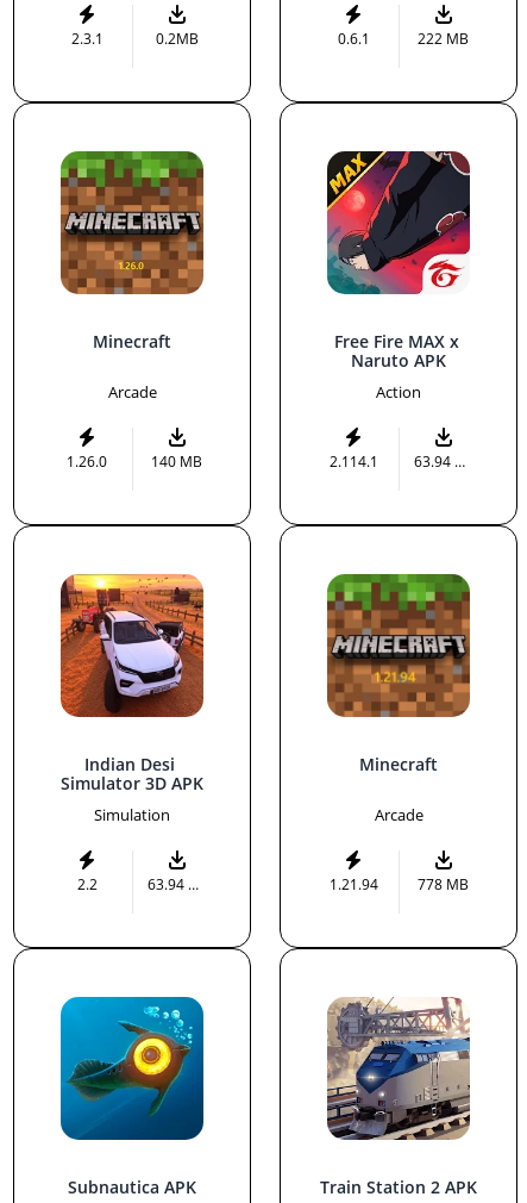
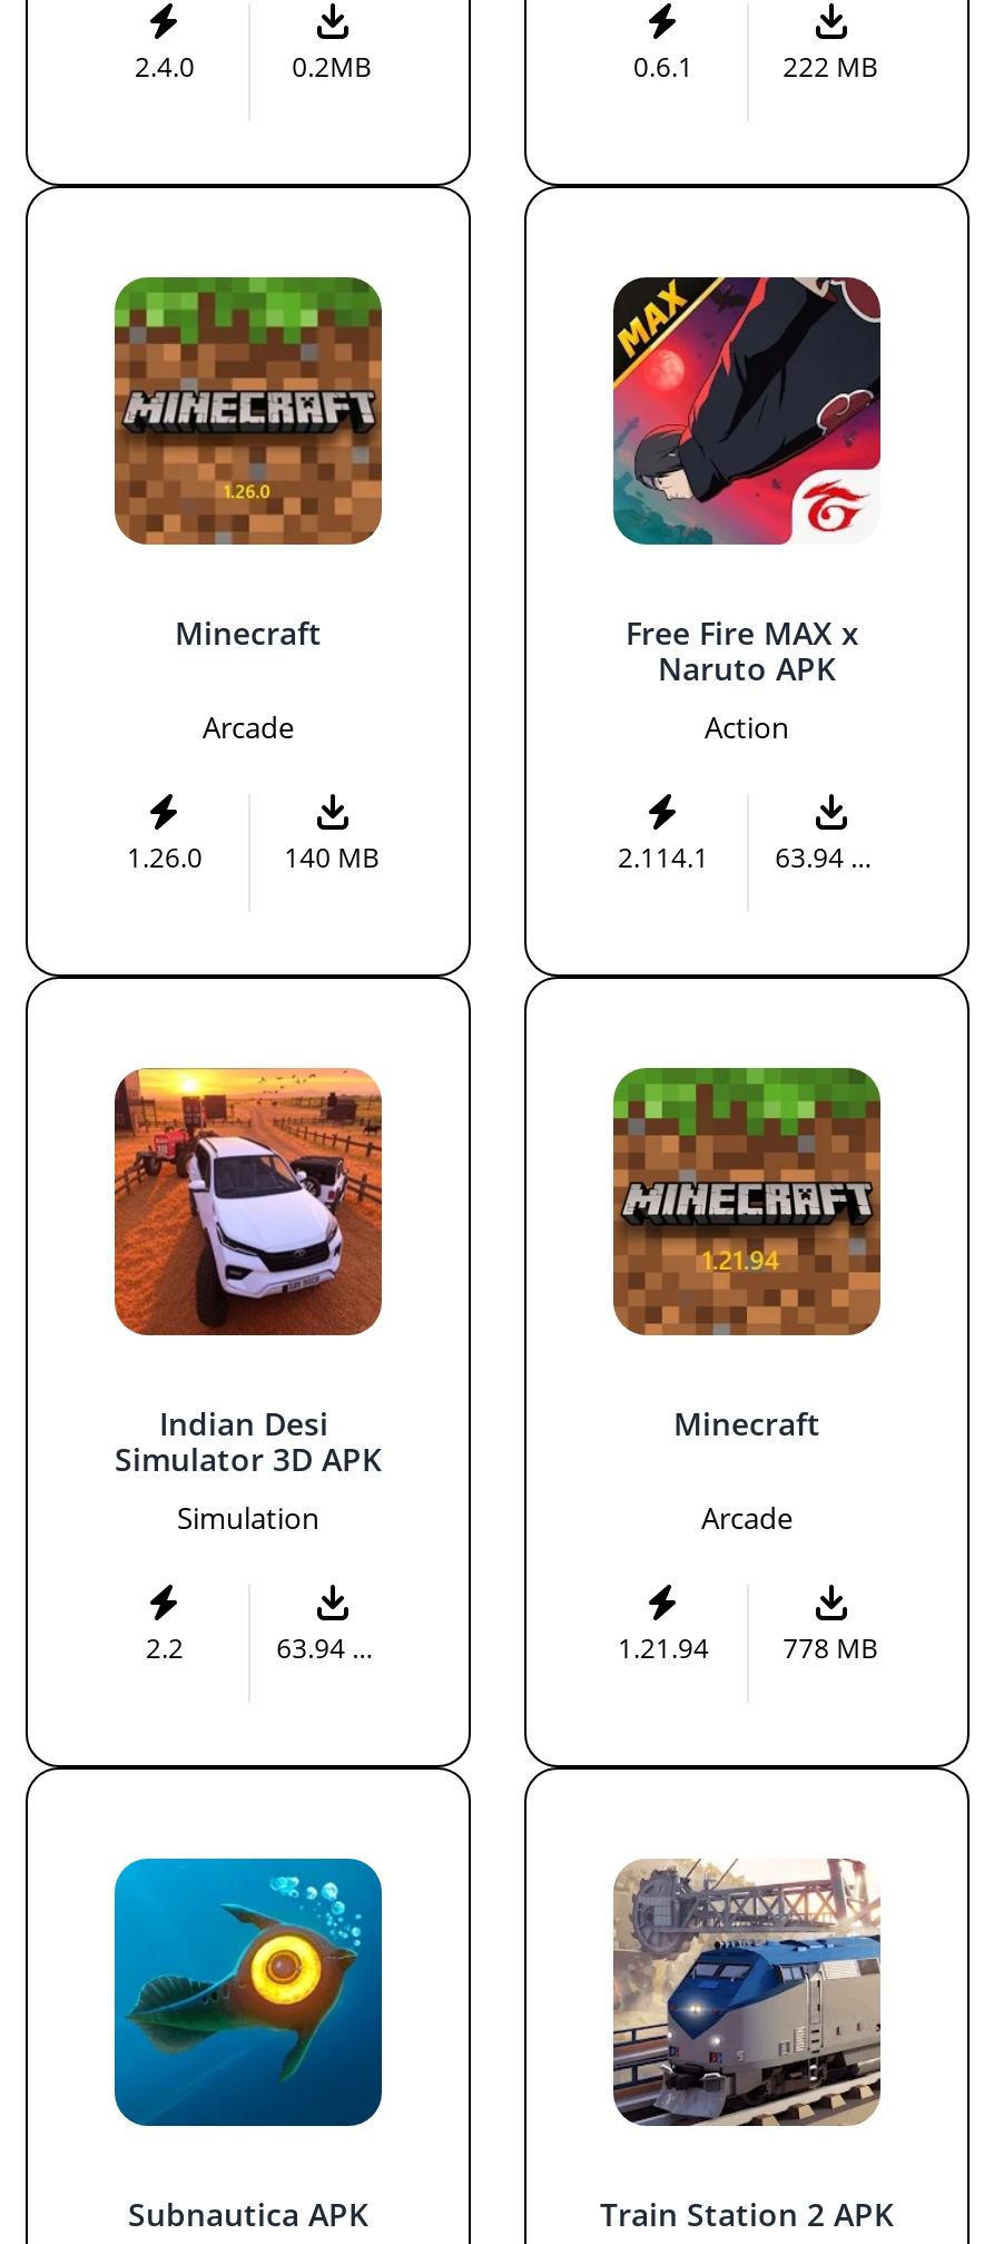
[71,29,103,49] 2.3.1 -> [134,49,195,86] 2.4.0

